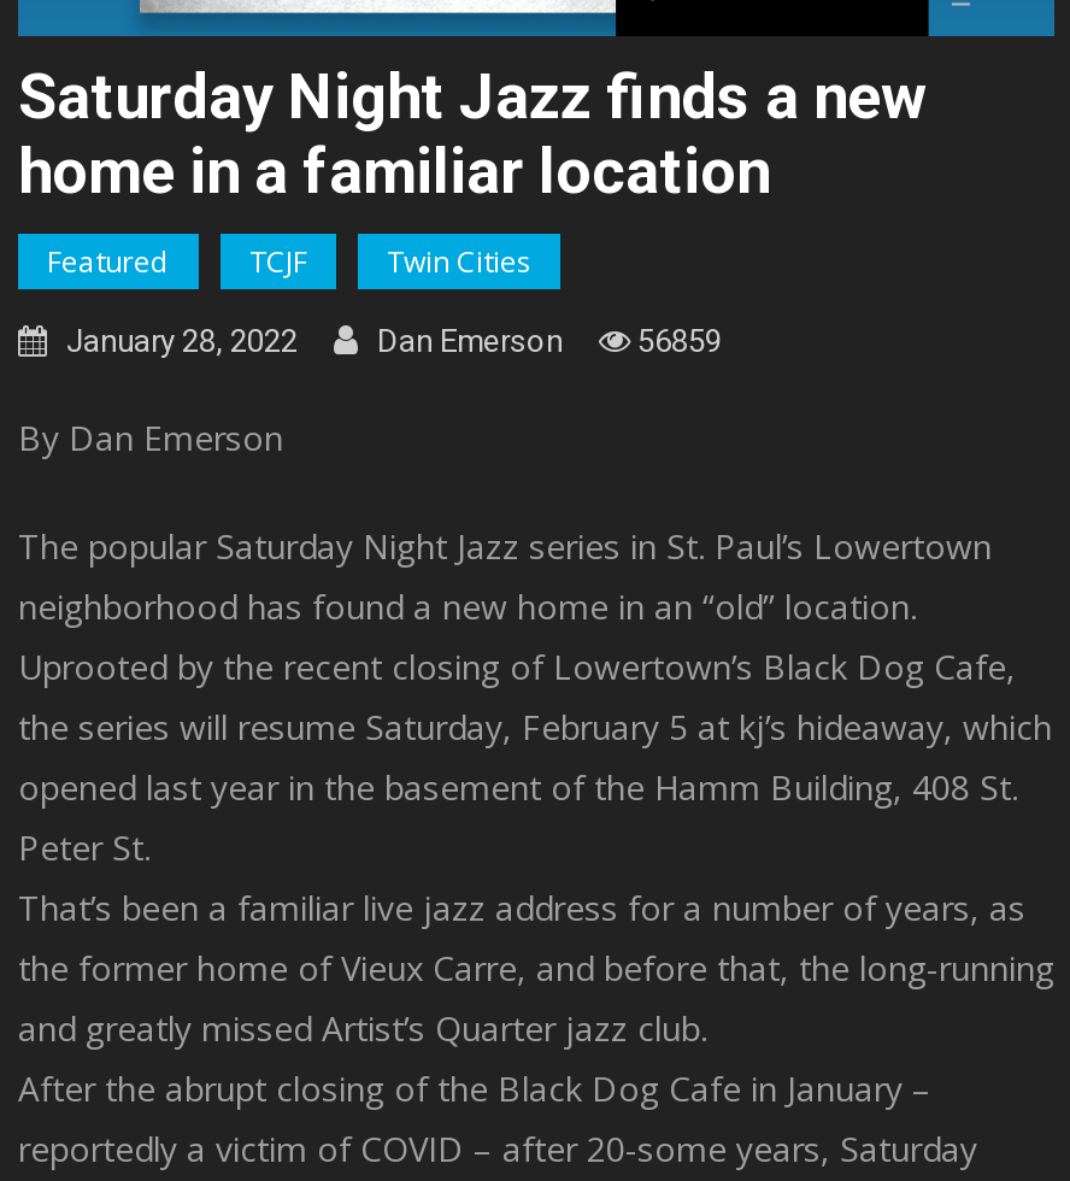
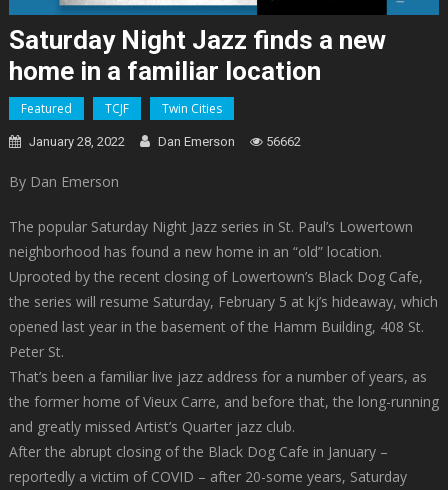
[637,323,722,359] 56859 -> [266,134,301,149] 56662

